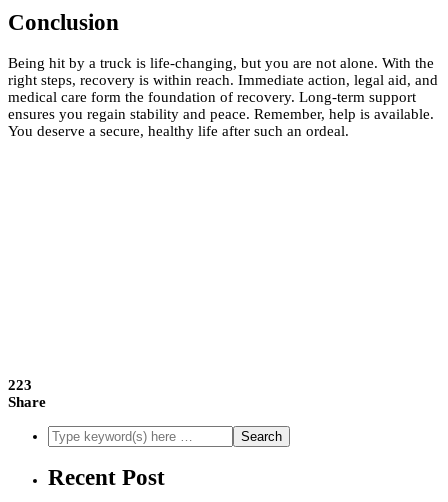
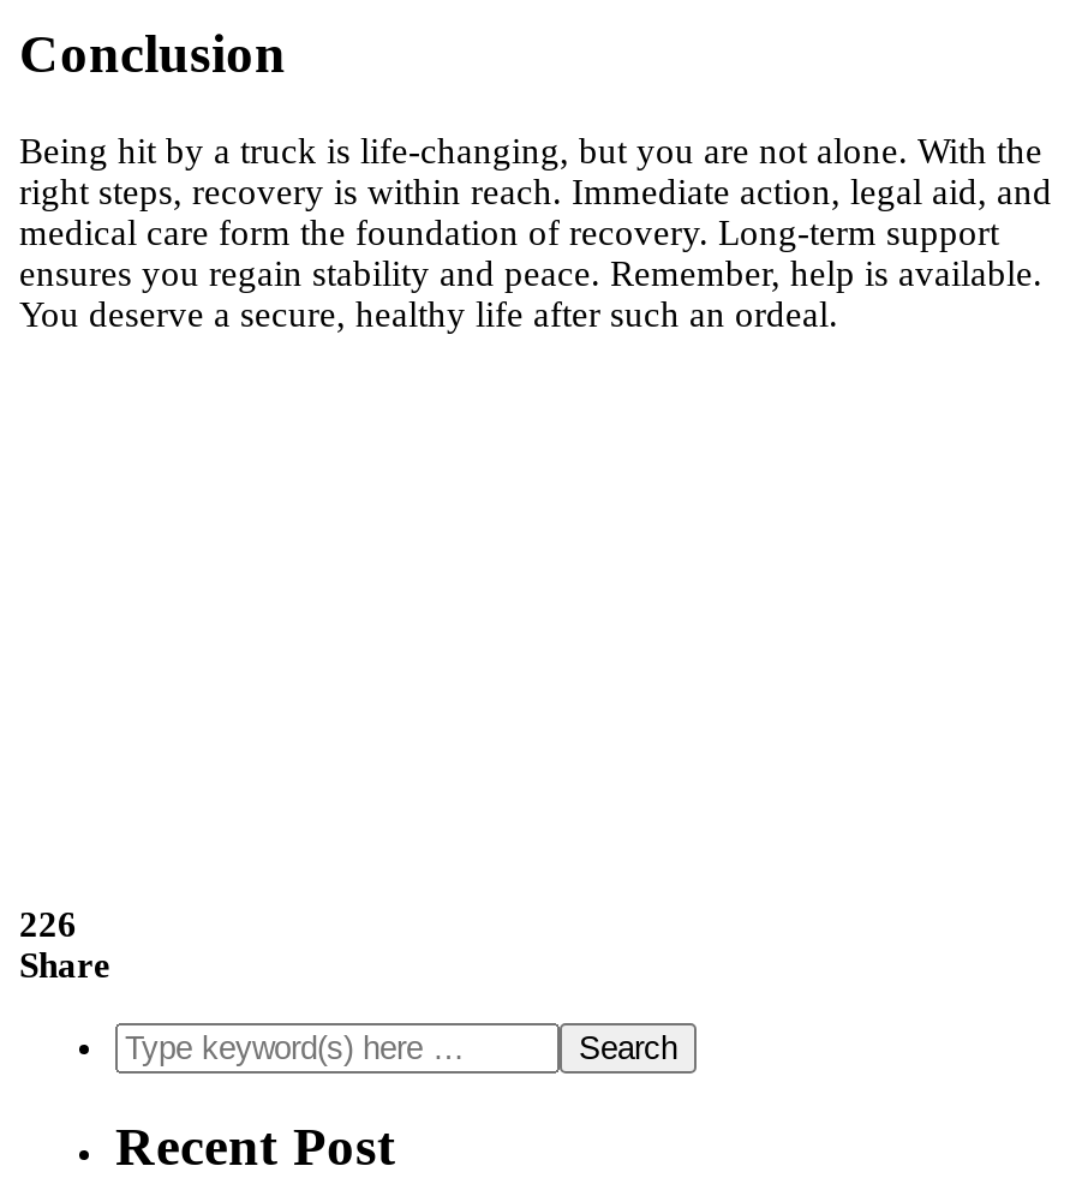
[8,377,32,393] 223 -> [19,904,77,943] 226

